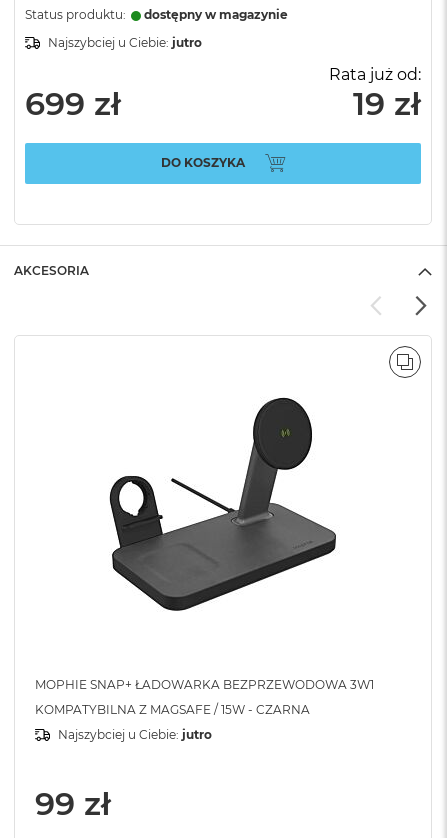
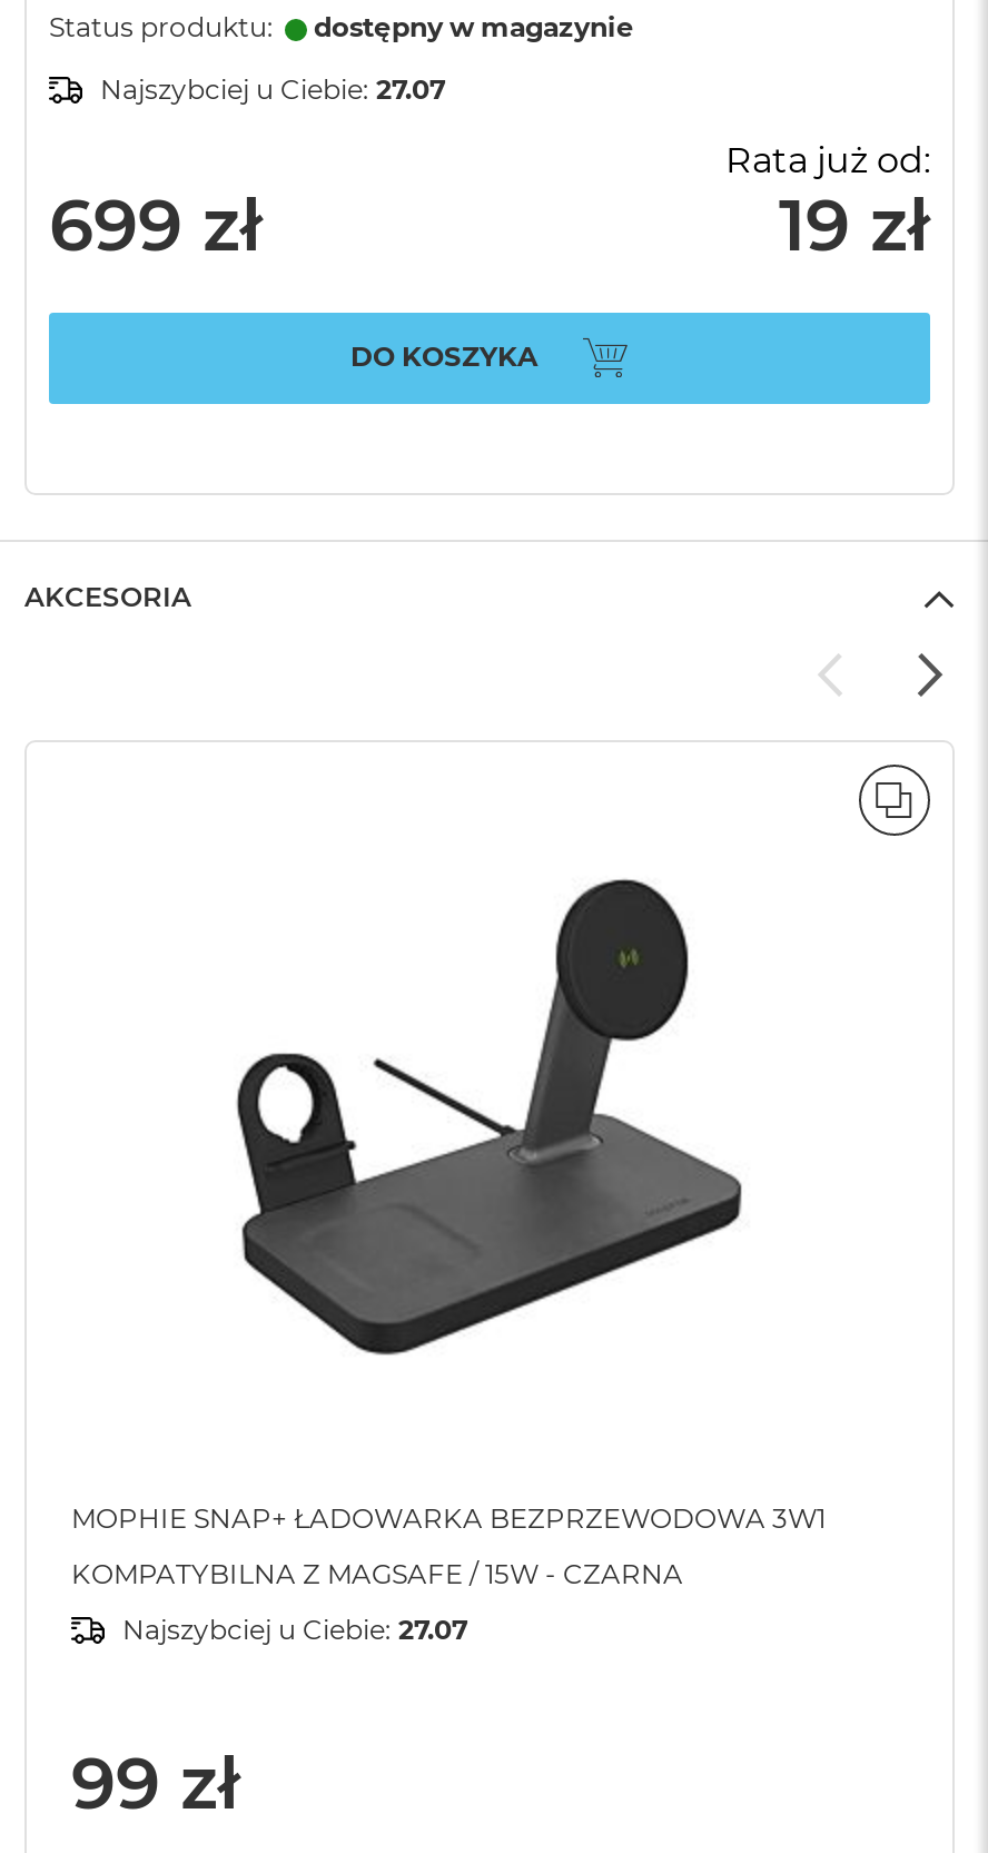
[48,35,202,50] Najszybciej u Ciebie: jutro -> [100,72,445,106] Najszybciej u Ciebie: 27.07
[58,727,212,742] Najszybciej u Ciebie: jutro -> [122,1612,467,1646] Najszybciej u Ciebie: 27.07

